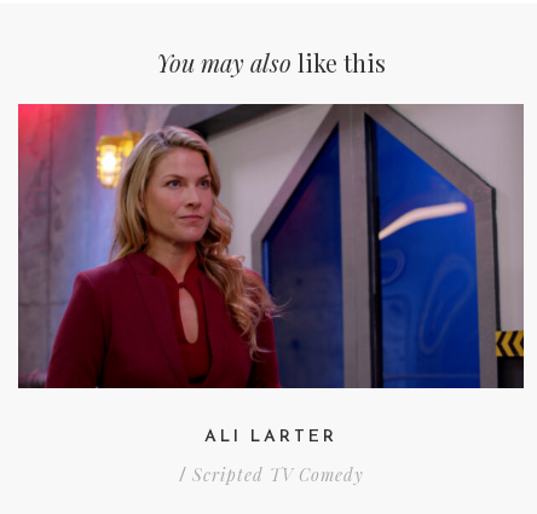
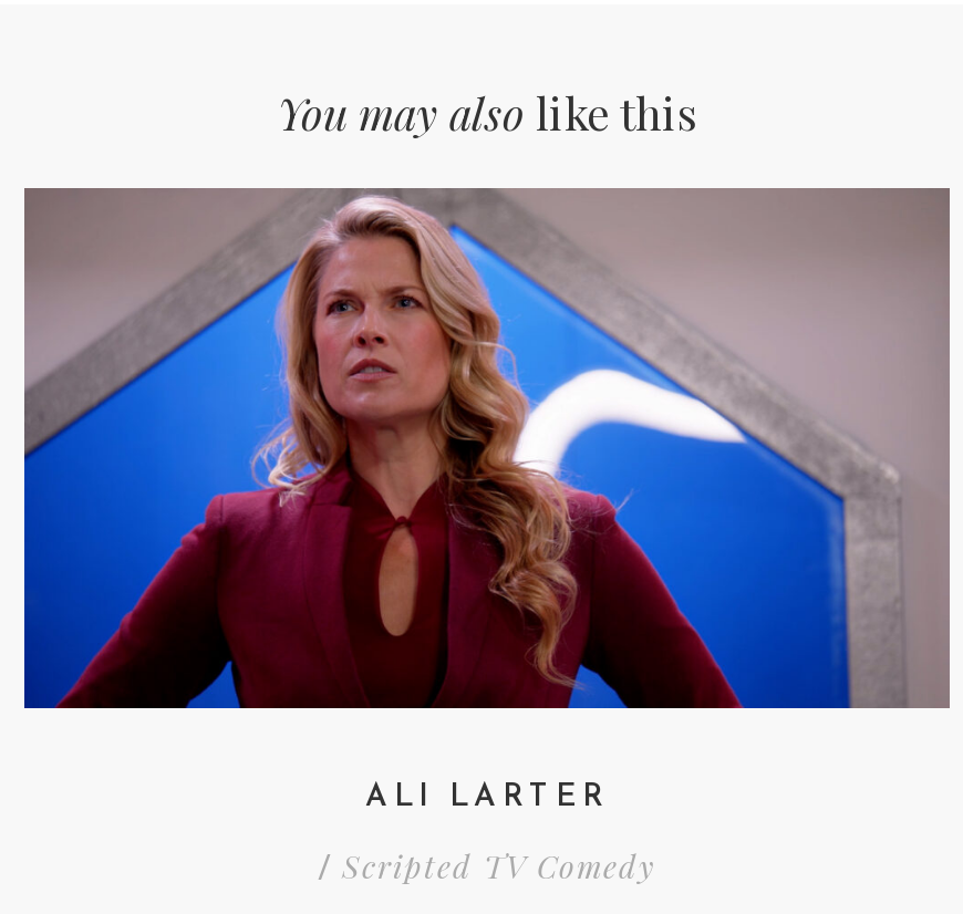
[17,103,525,389] [image] -> [22,186,950,710] [image]

